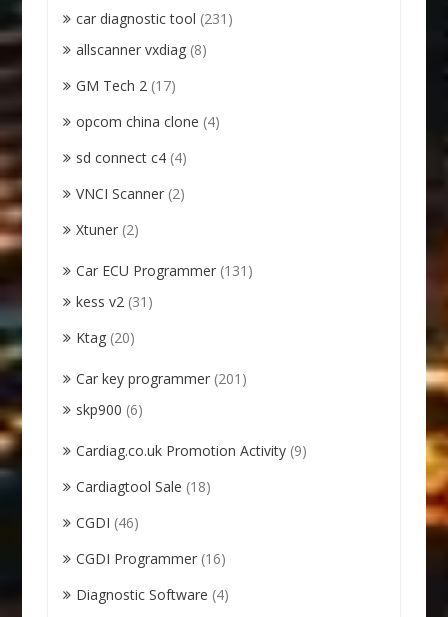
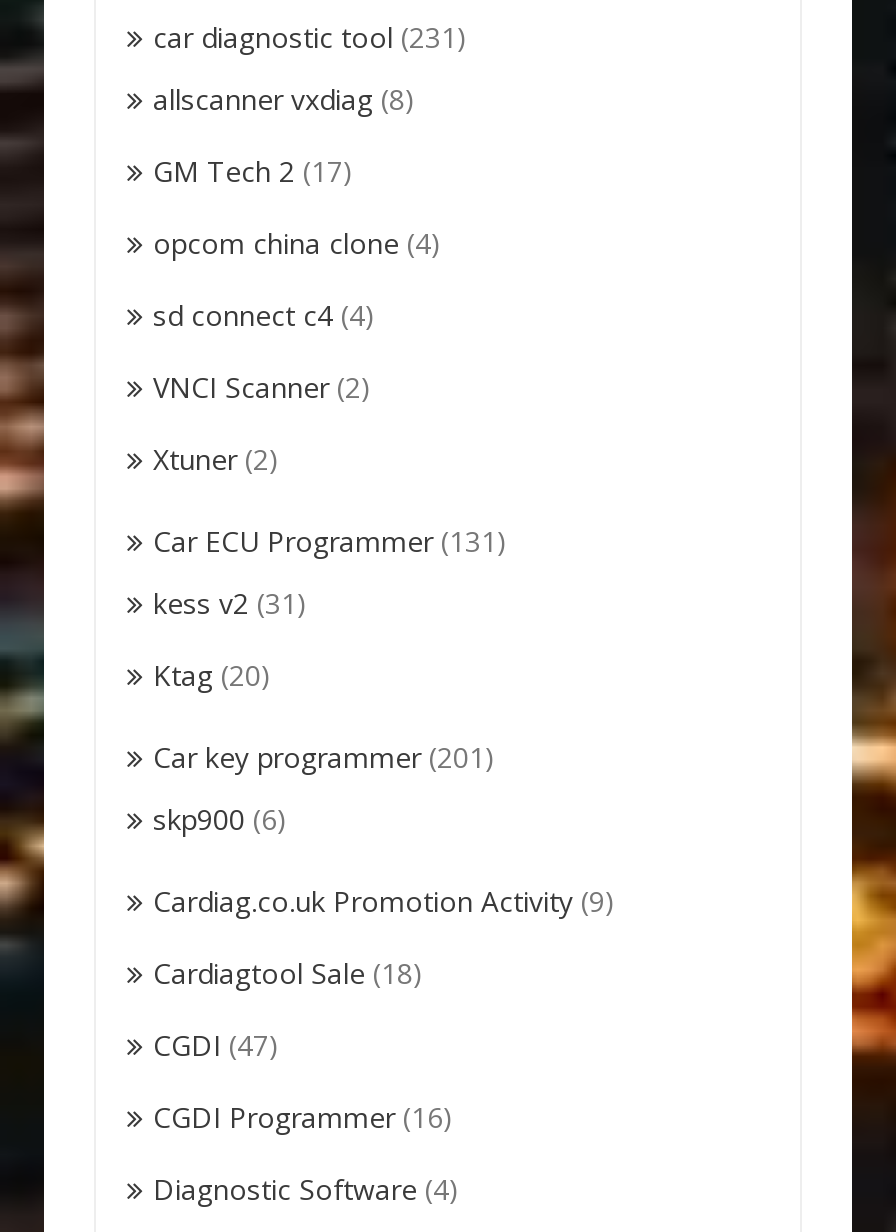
[76,513,139,532] CGDI (46) -> [153,1026,279,1064] CGDI (47)

